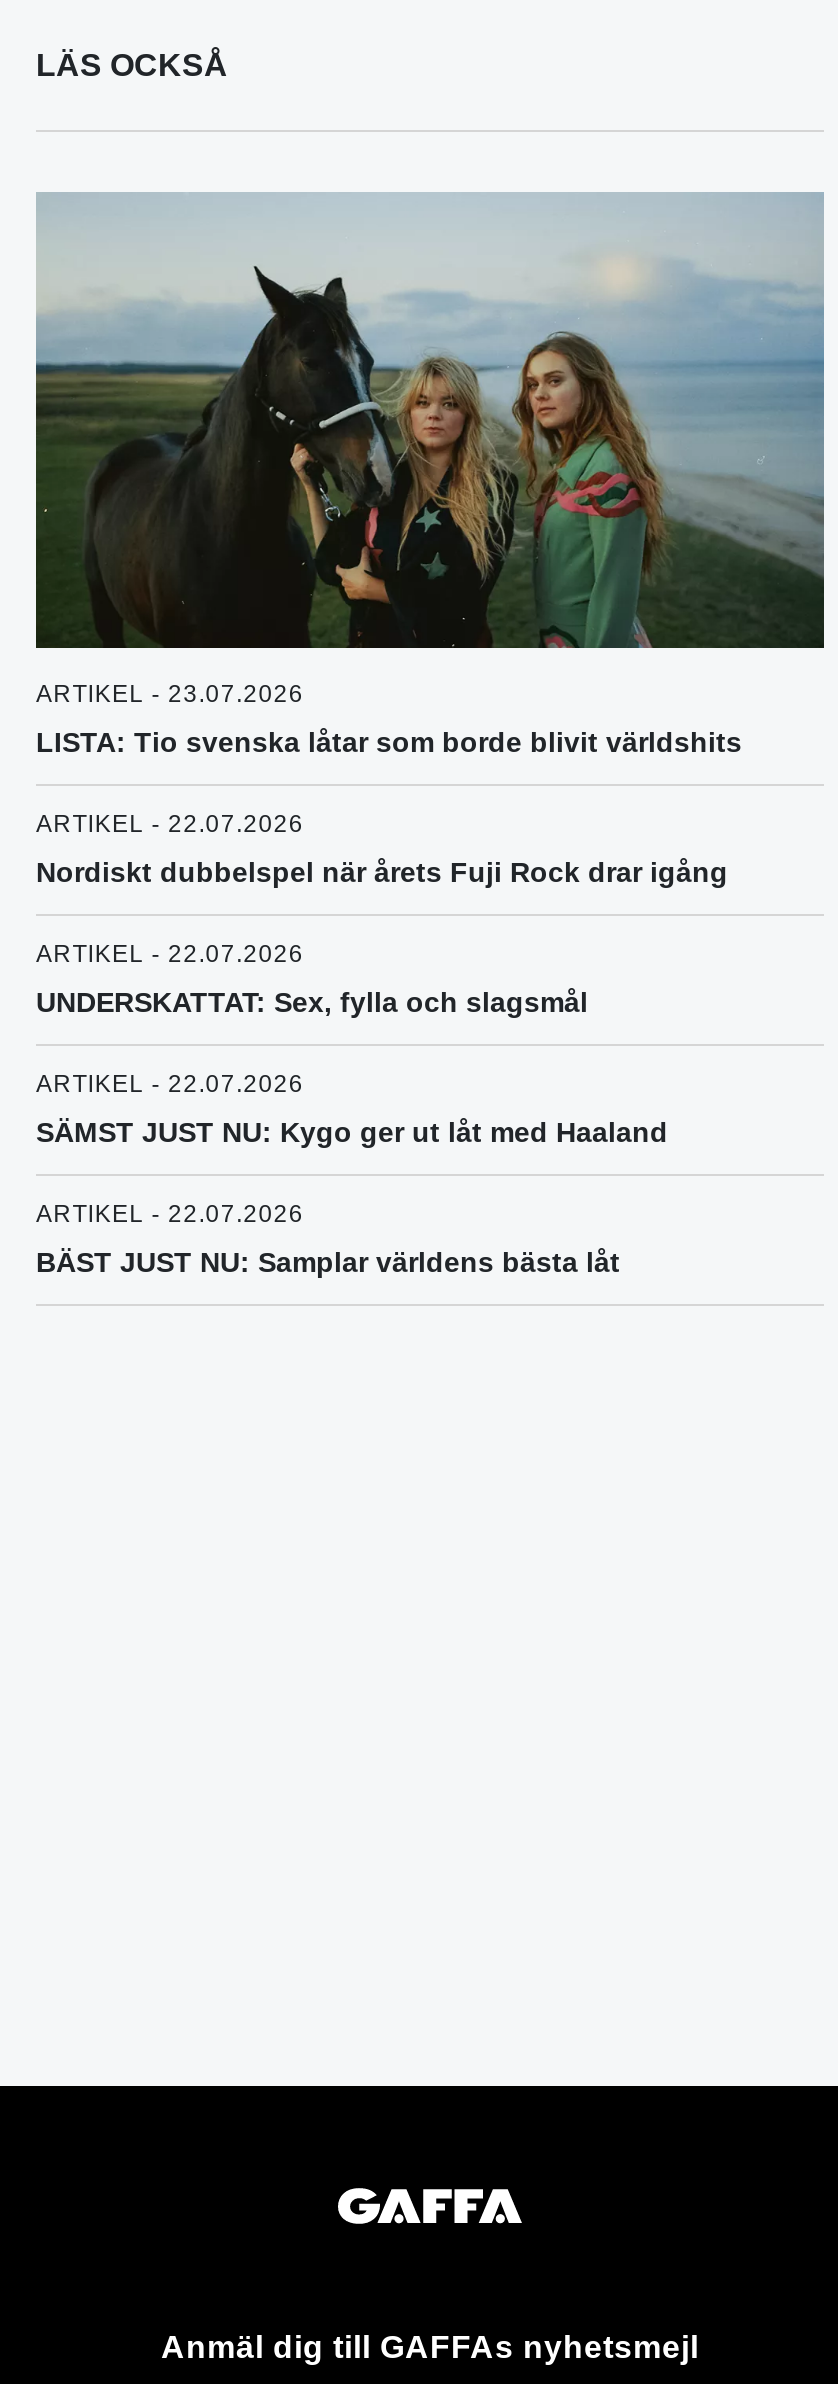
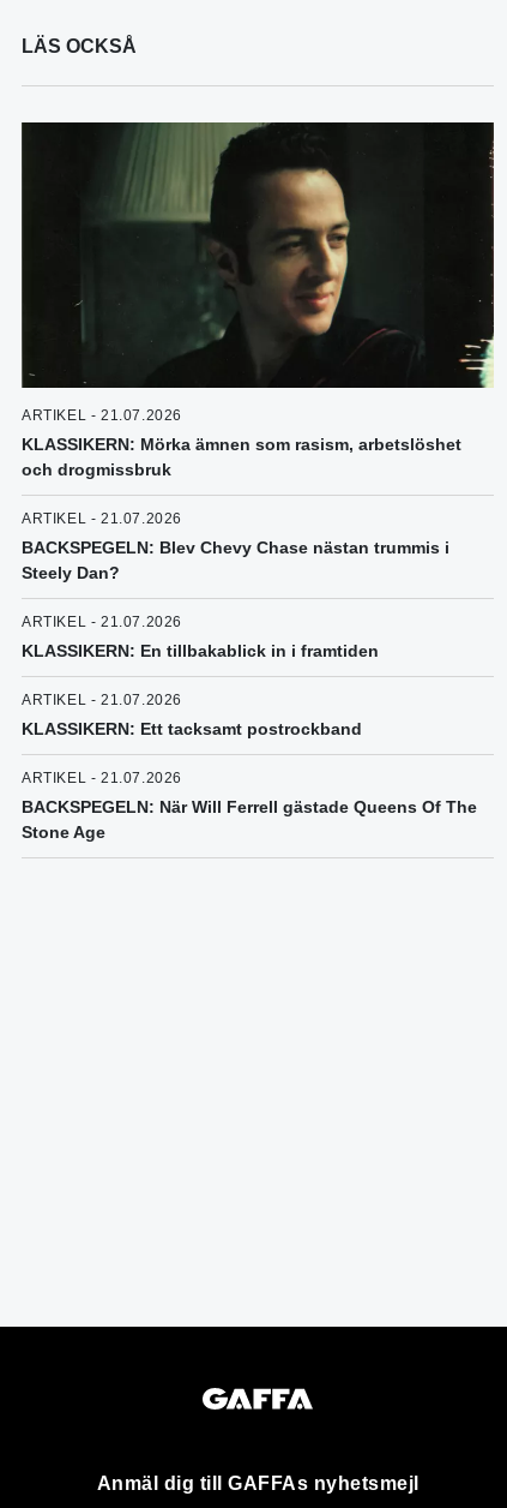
[34,191,826,708] [image] | ARTIKEL - 23.07.2026 -> [22,121,495,424] [image] | ARTIKEL - 21.07.2026
[36,726,742,758] LISTA: Tio svenska låtar som borde blivit världshits -> [22,435,461,479] KLASSIKERN: Mörka ämnen som rasism, arbetslöshet | och drogmissbruk
[36,810,304,838] ARTIKEL - 22.07.2026 -> [22,510,182,527] ARTIKEL - 21.07.2026
[36,856,728,888] Nordiskt dubbelspel när årets Fuji Rock drar igång -> [22,538,449,582] BACKSPEGELN: Blev Chevy Chase nästan trummis i | Steely Dan?
[36,940,304,968] ARTIKEL - 22.07.2026 -> [22,614,182,630] ARTIKEL - 21.07.2026
[36,986,588,1018] UNDERSKATTAT: Sex, fylla och slagsmål -> [22,641,379,660] KLASSIKERN: En tillbakablick in i framtiden
[36,1070,304,1098] ARTIKEL - 22.07.2026 -> [22,692,182,708] ARTIKEL - 21.07.2026
[36,1116,668,1148] SÄMST JUST NU: Kygo ger ut låt med Haaland -> [22,719,362,738] KLASSIKERN: Ett tacksamt postrockband
[36,1200,304,1228] ARTIKEL - 22.07.2026 -> [22,770,182,786] ARTIKEL - 21.07.2026
[36,1246,620,1278] BÄST JUST NU: Samplar världens bästa låt -> [22,797,477,842] BACKSPEGELN: När Will Ferrell gästade Queens Of The | Stone Age

